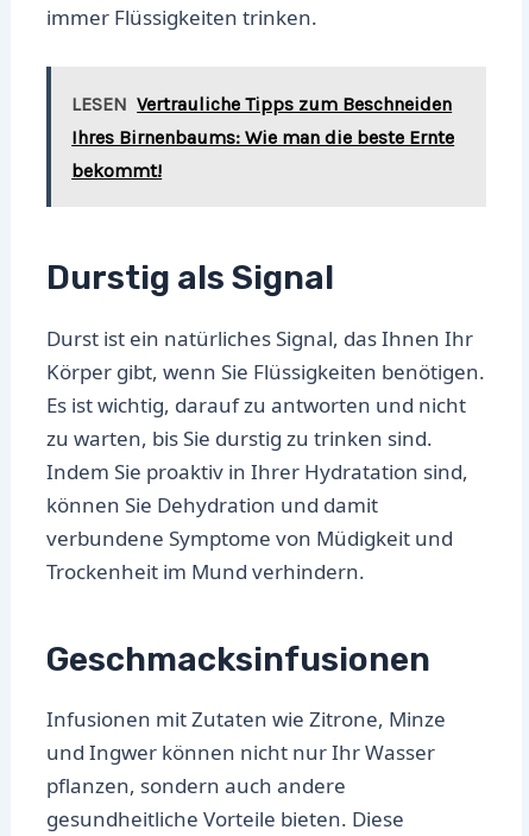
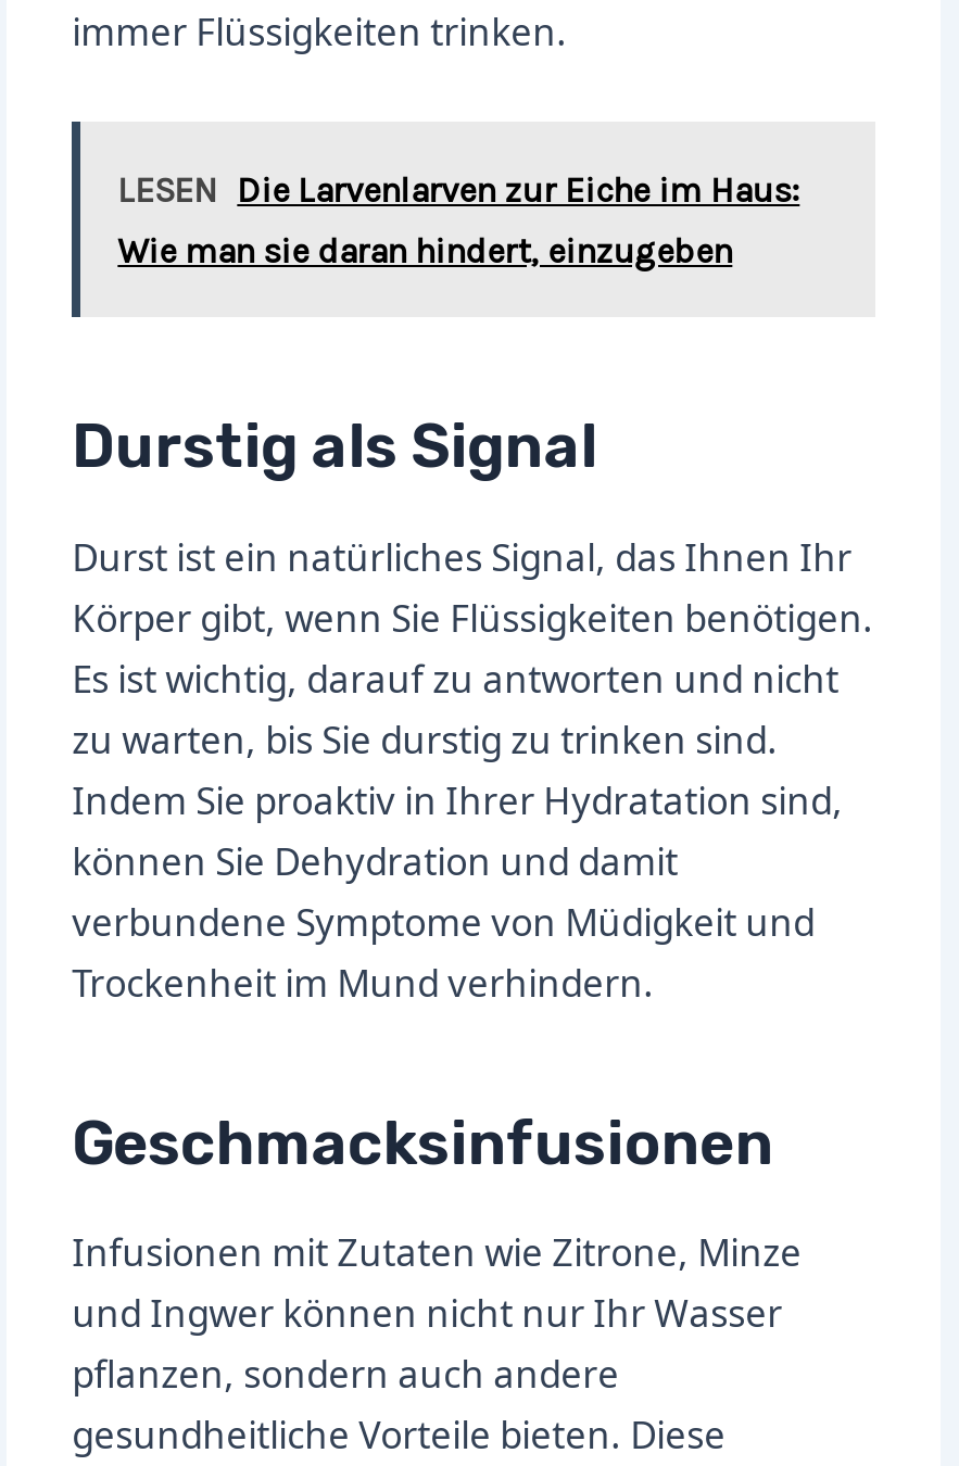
[72,93,454,182] LESEN Vertrauliche Tipps zum Beschneiden | Ihres Birnenbaums: Wie man die beste Ernte | bekommt! -> [118,170,800,272] LESEN Die Larvenlarven zur Eiche im Haus: | Wie man sie daran hindert, einzugeben

